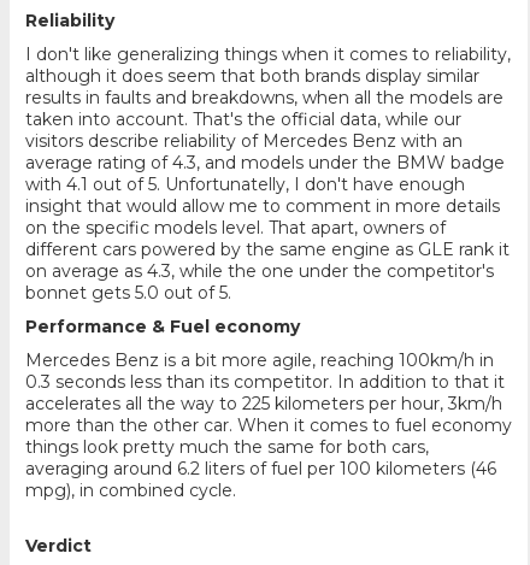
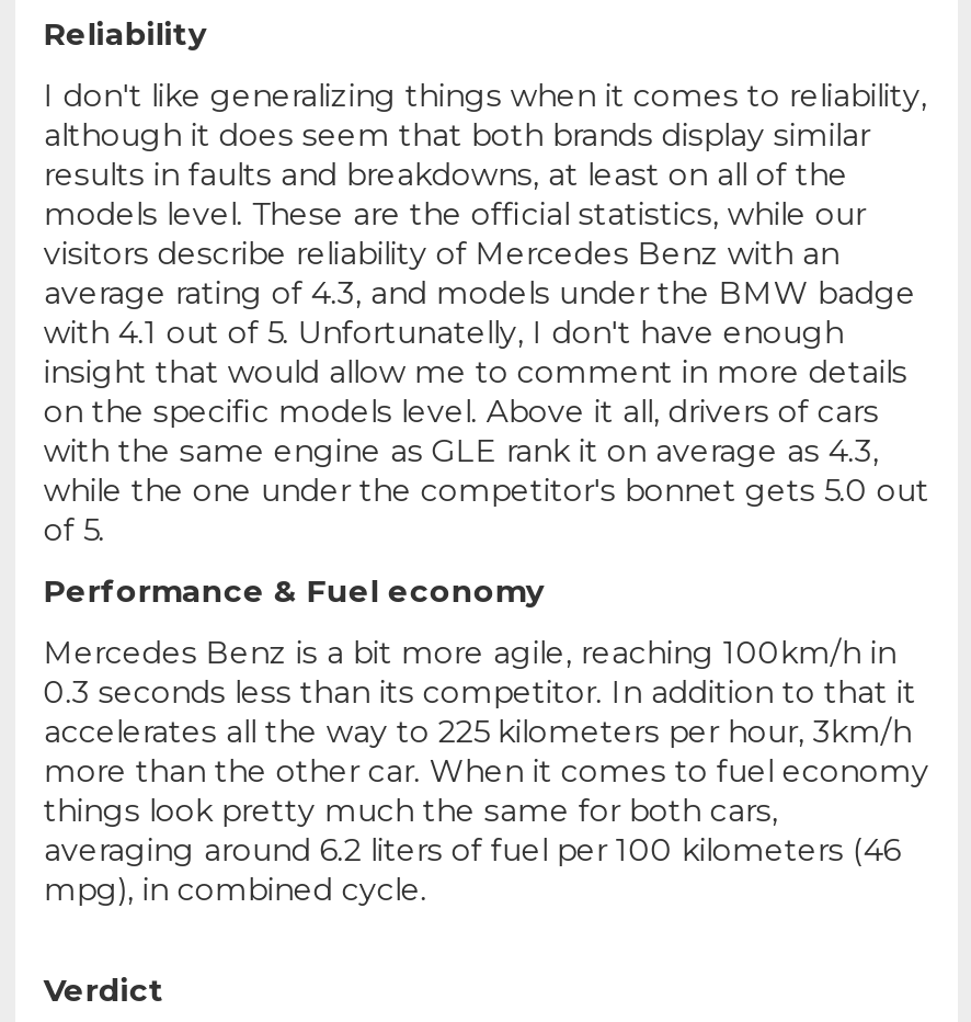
[25,86,503,130] results in faults and breakdowns, when all the models are | taken into account. That's the official data, while our -> [43,154,865,233] results in faults and breakdowns, at least on all of the | models level. These are the official statistics, while our
[25,217,509,303] on the specific models level. That apart, owners of | different cars powered by the same engine as GLE rank it | on average as 4.3, while the one under the competitor's | bonnet gets 5.0 out of 5. -> [43,391,929,549] on the specific models level. Above it all, drivers of cars | with the same engine as GLE rank it on average as 4.3, | while the one under the competitor's bonnet gets 5.0 out | of 5.

